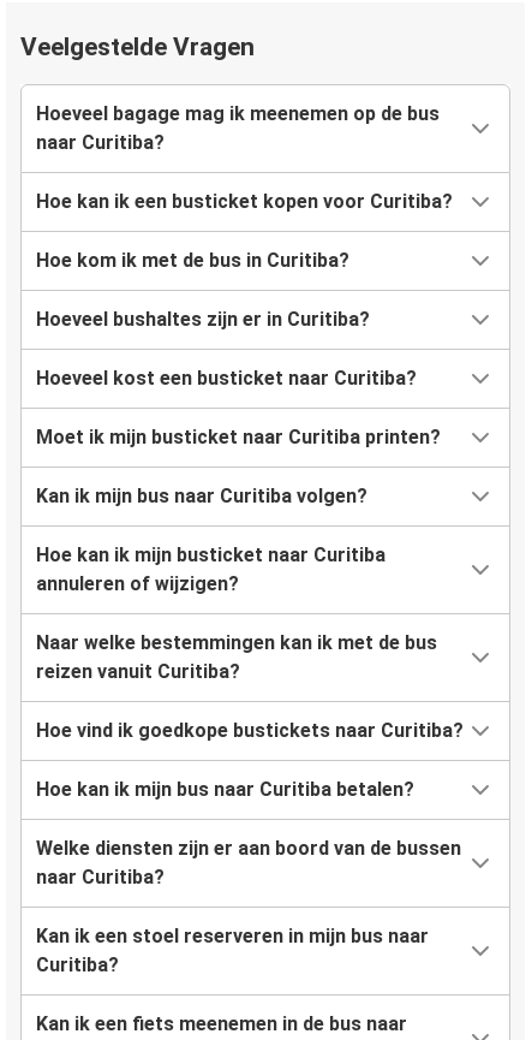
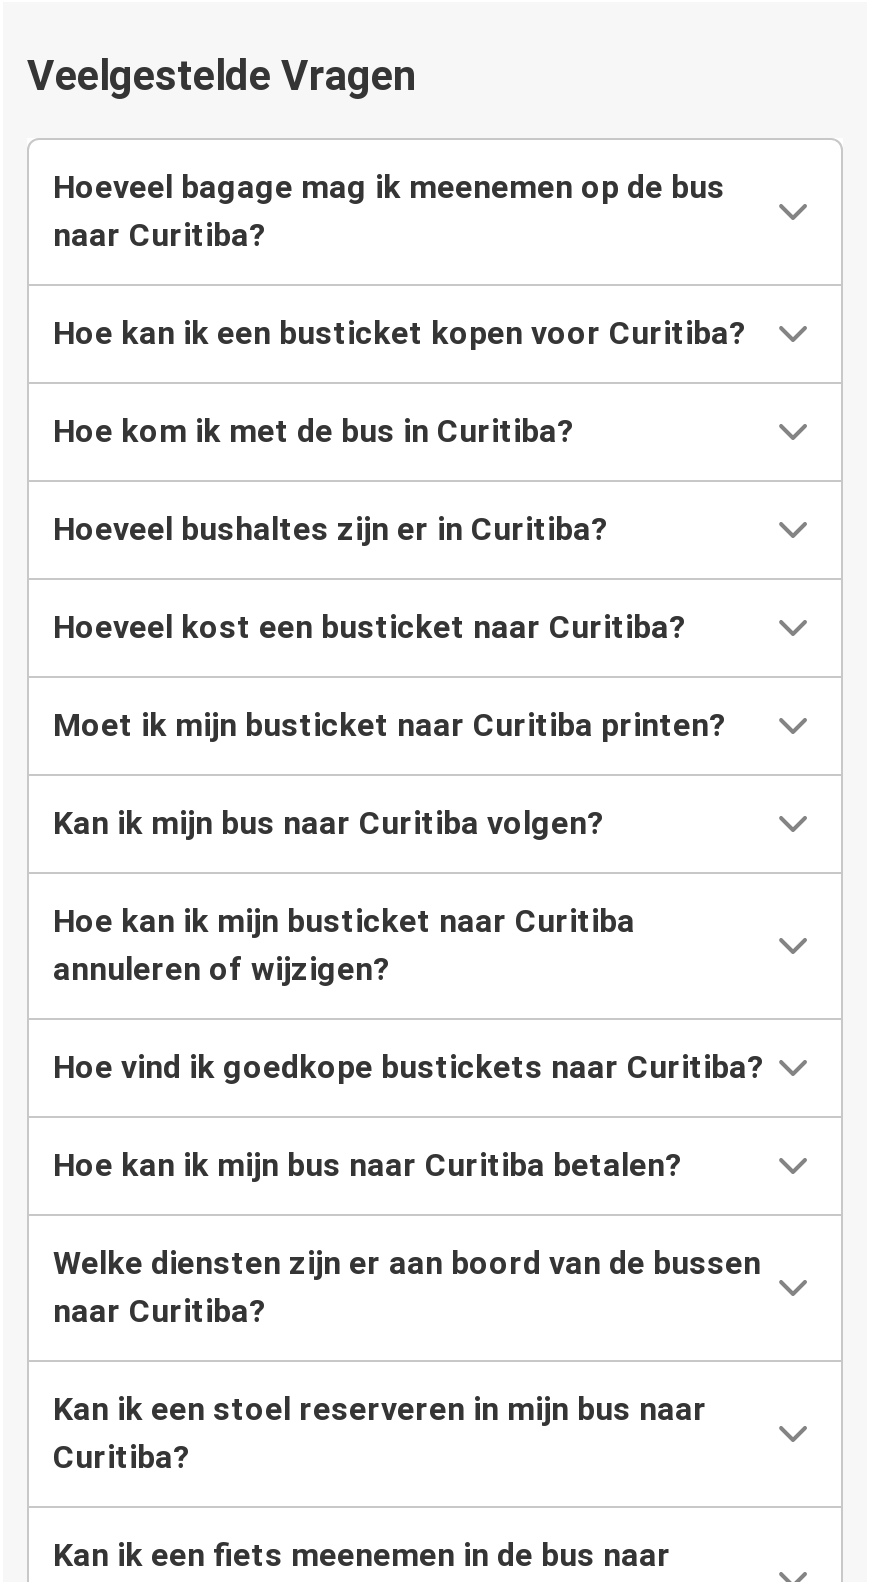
[36,632,437,683] Naar welke bestemmingen kan ik met de bus | reizen vanuit Curitiba? -> none

